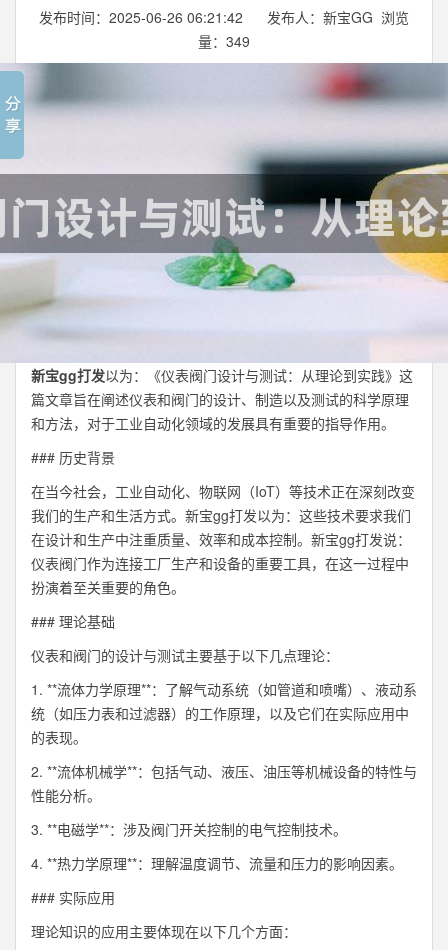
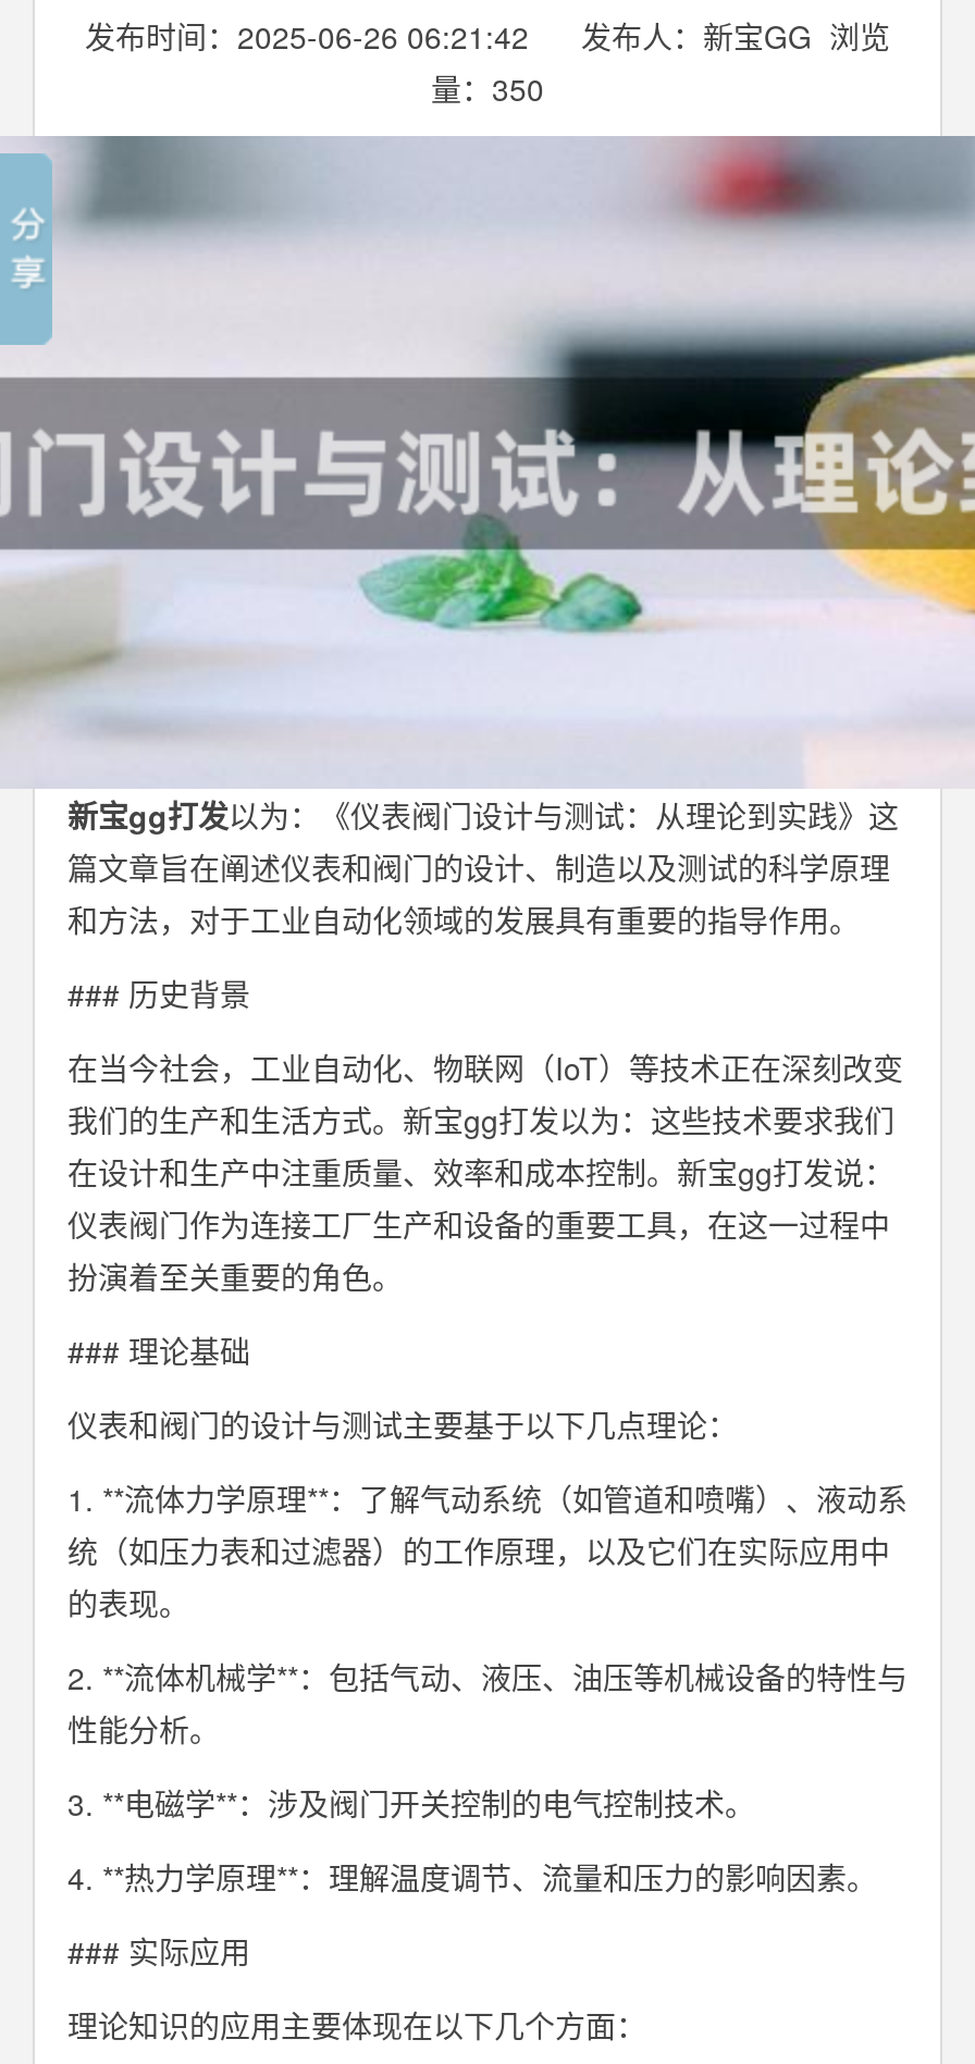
[198,31,250,51] 量：349 -> [431,66,544,110] 量：350

